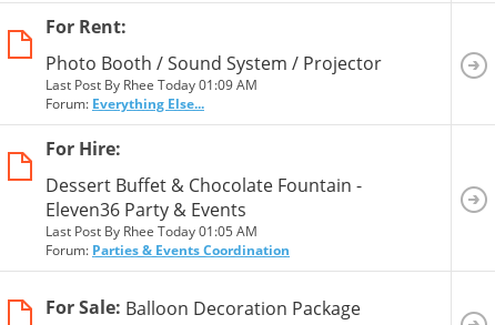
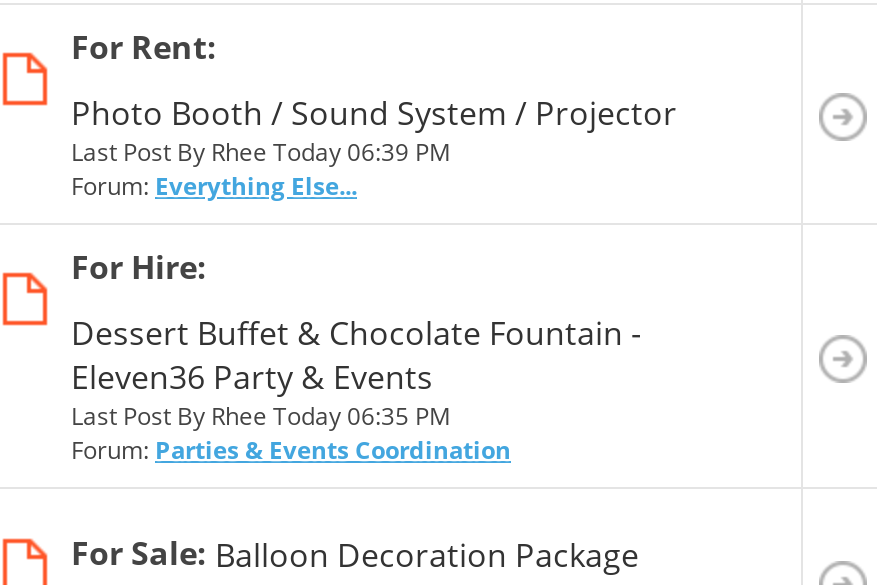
[46,76,257,94] Last Post By Rhee Today 01:09 AM -> [71,135,451,169] Last Post By Rhee Today 06:39 PM
[46,222,257,241] Last Post By Rhee Today 01:05 AM -> [71,400,451,434] Last Post By Rhee Today 06:35 PM

